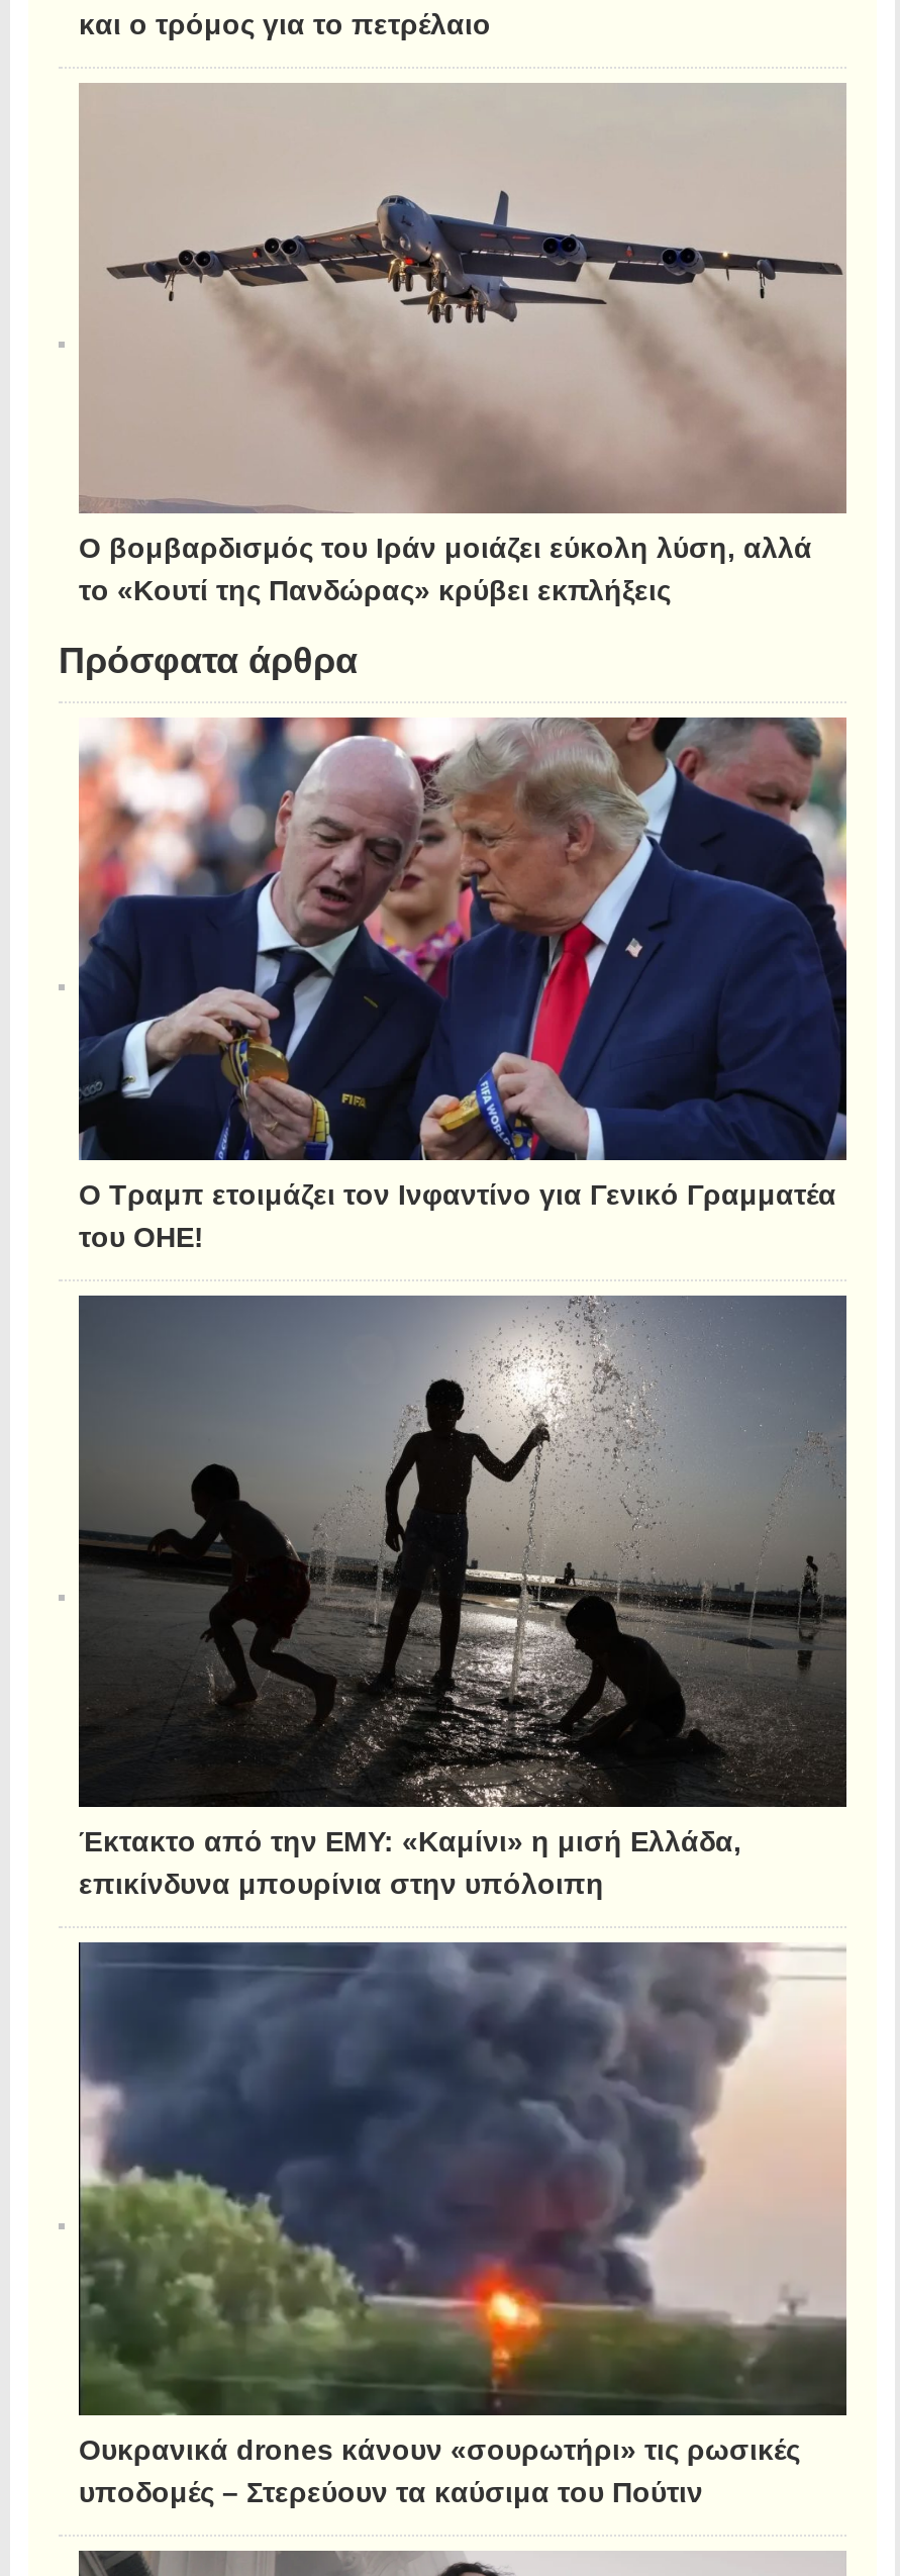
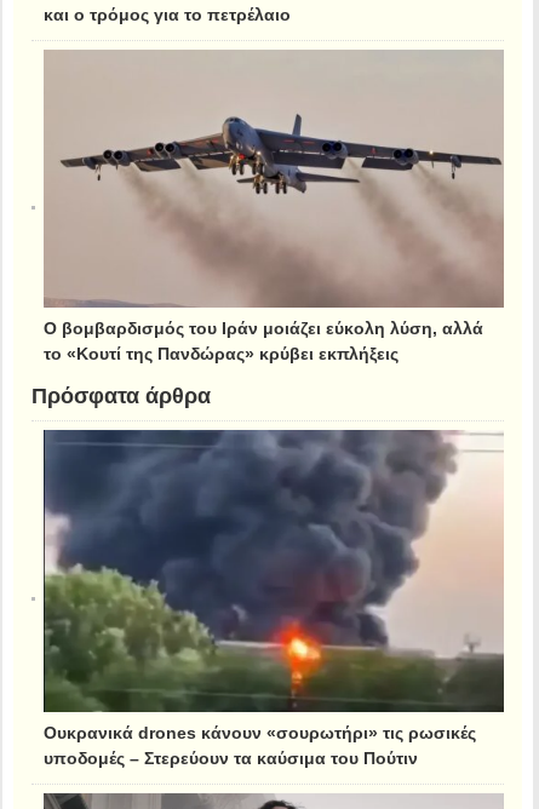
[59,715,848,1249] [image] | Ο Τραμπ ετοιμάζει τον Ινφαντίνο για Γενικό Γραμματέα | του ΟΗΕ! -> none
[59,1294,848,1897] [image] | Έκτακτο από την ΕΜΥ: «Καμίνι» η μισή Ελλάδα, | επικίνδυνα μπουρίνια στην υπόλοιπη -> none

